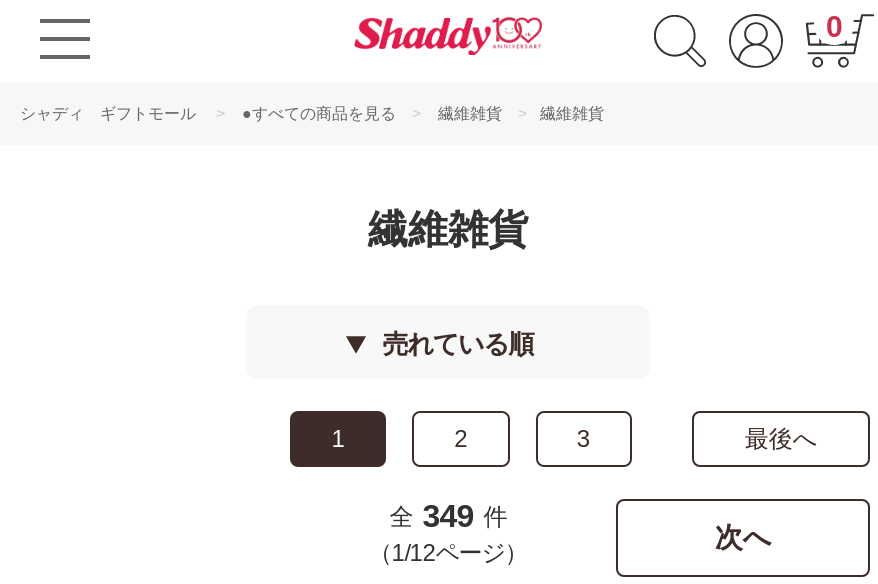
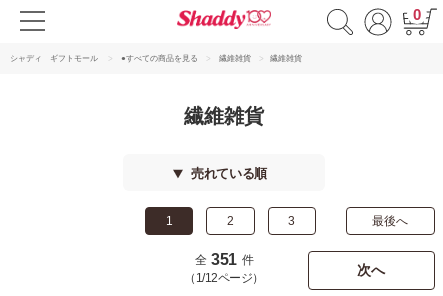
[390,499,506,533] 全 349 件 -> [195,251,253,268] 全 351 件

